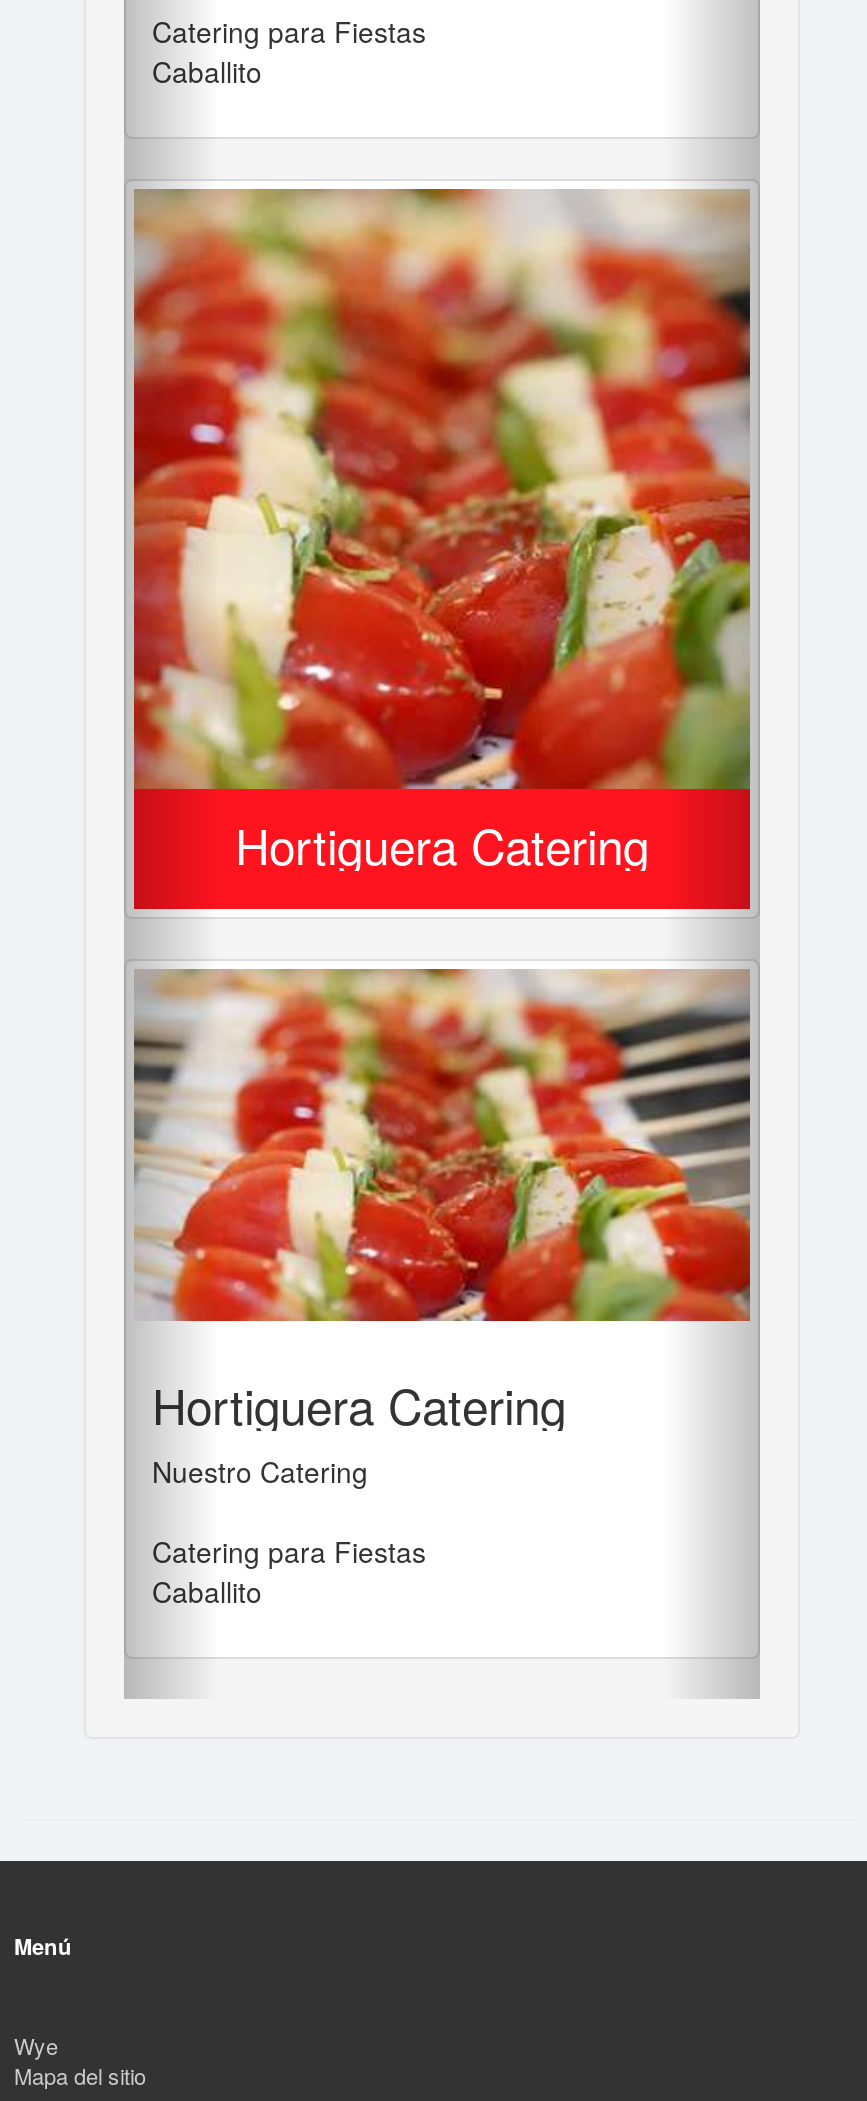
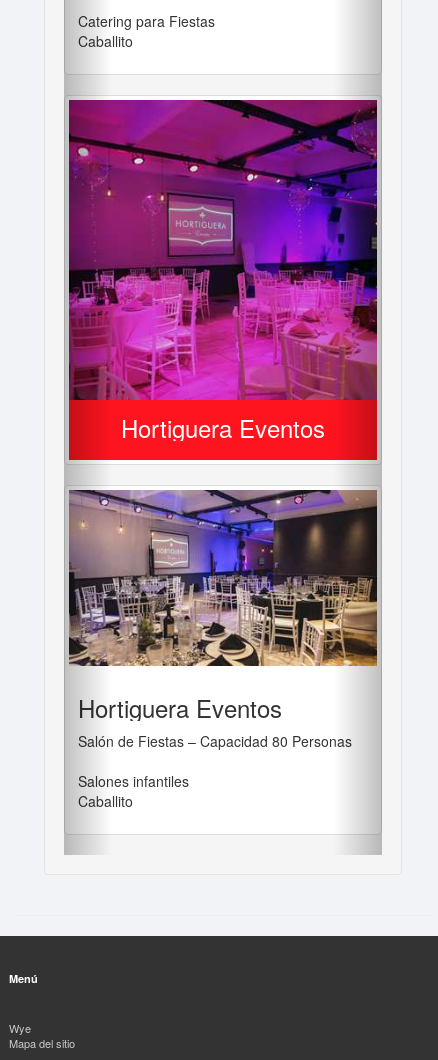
[132,187,752,878] [image] | Hortiguera Catering -> [68,99,378,444] [image] | Hortiguera Eventos
[134,967,750,1490] [image] | Hortiguera Catering | Nuestro Catering -> [68,489,378,750] [image] | Hortiguera Eventos | Salón de Fiestas – Capacidad 80 Personas
[152,1530,426,1570] Catering para Fiestas -> [78,770,189,790] Salones infantiles

